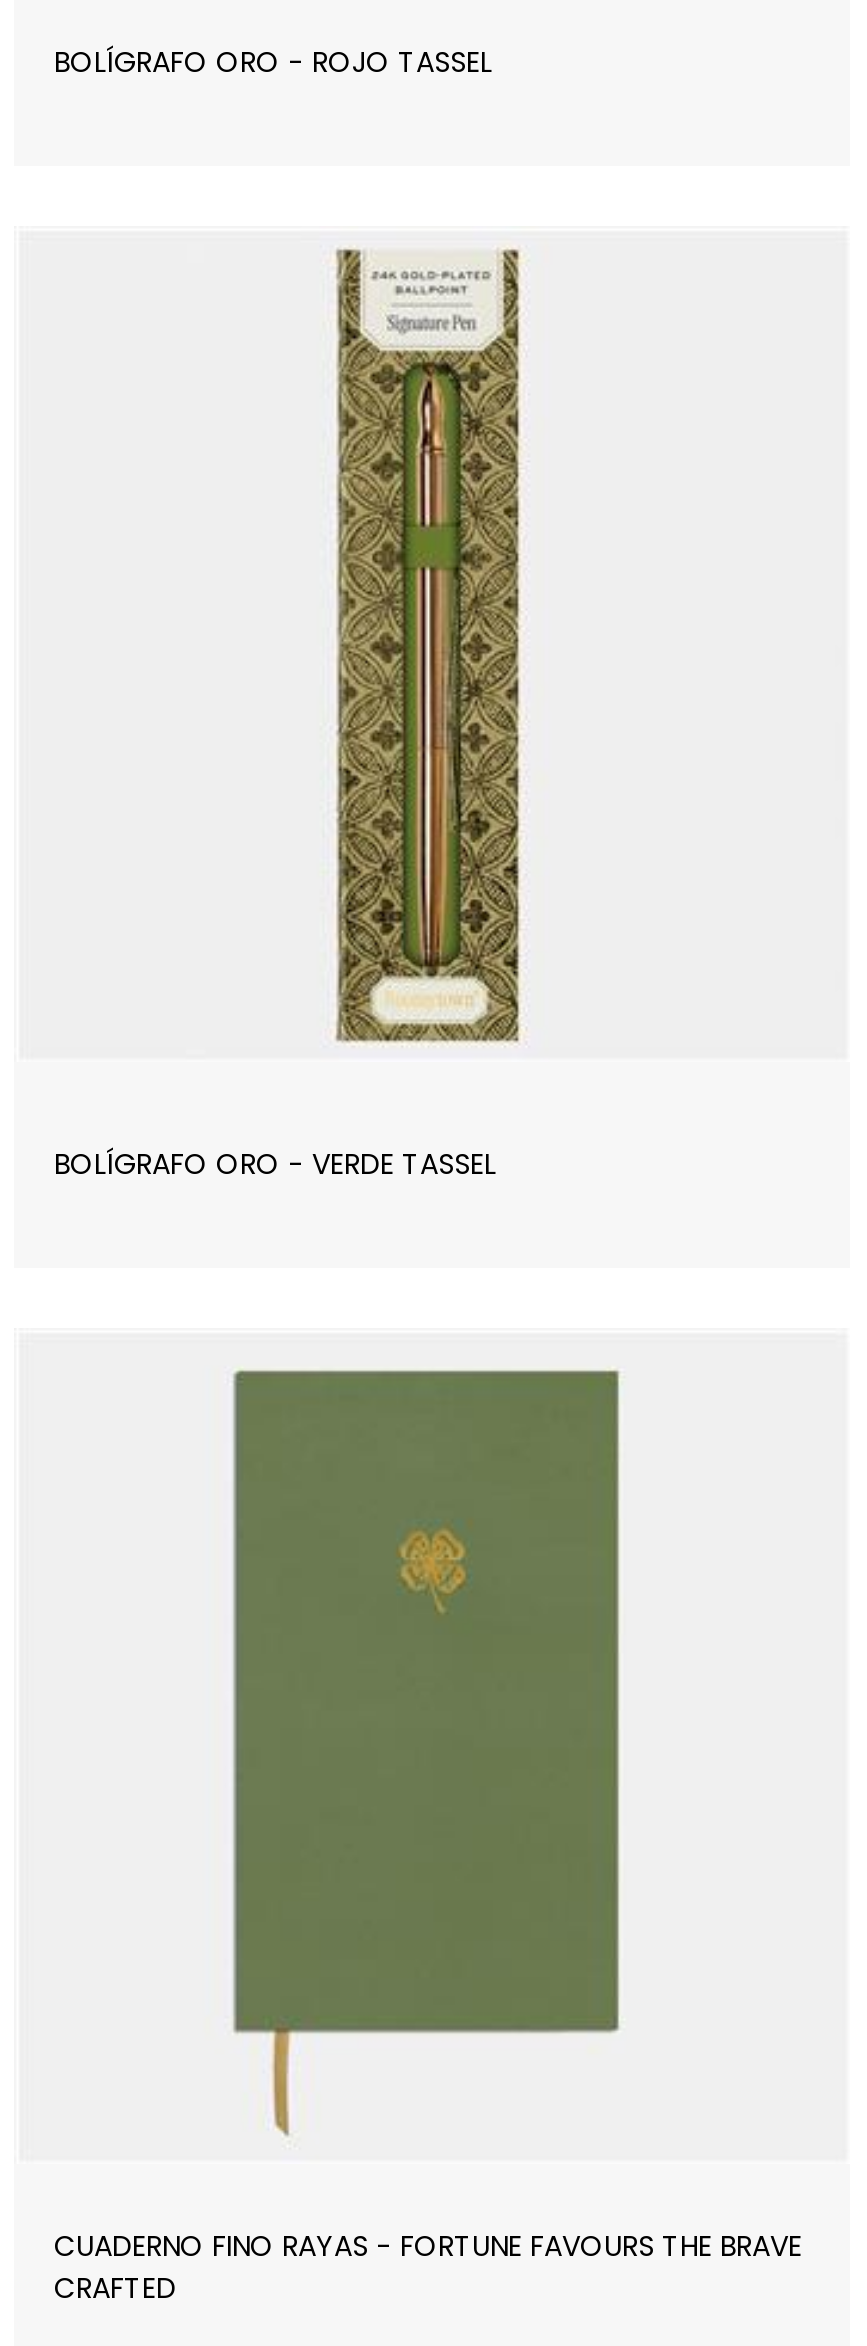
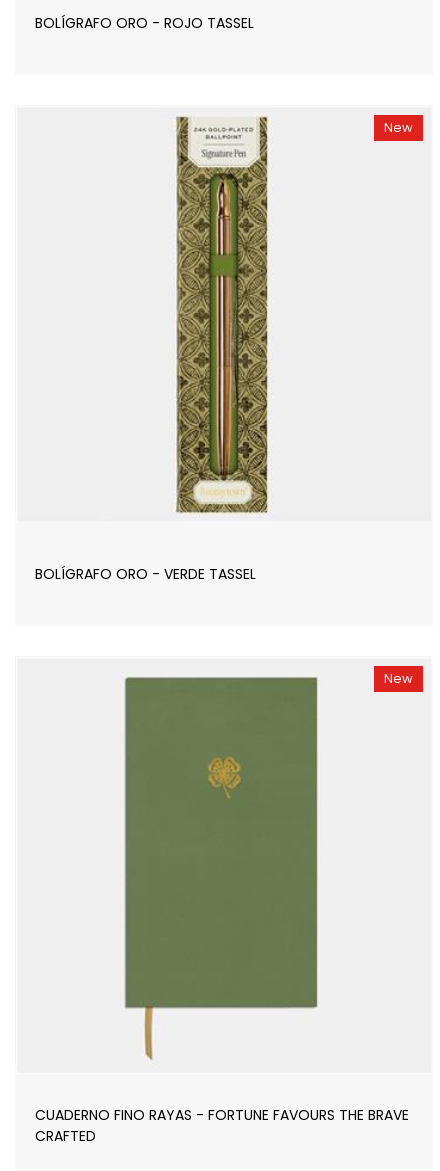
none -> [384,118,413,137] New
none -> [384,669,413,688] New

